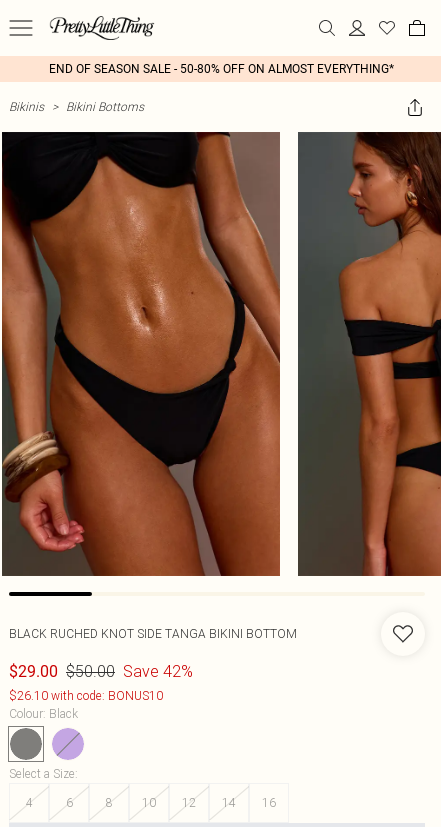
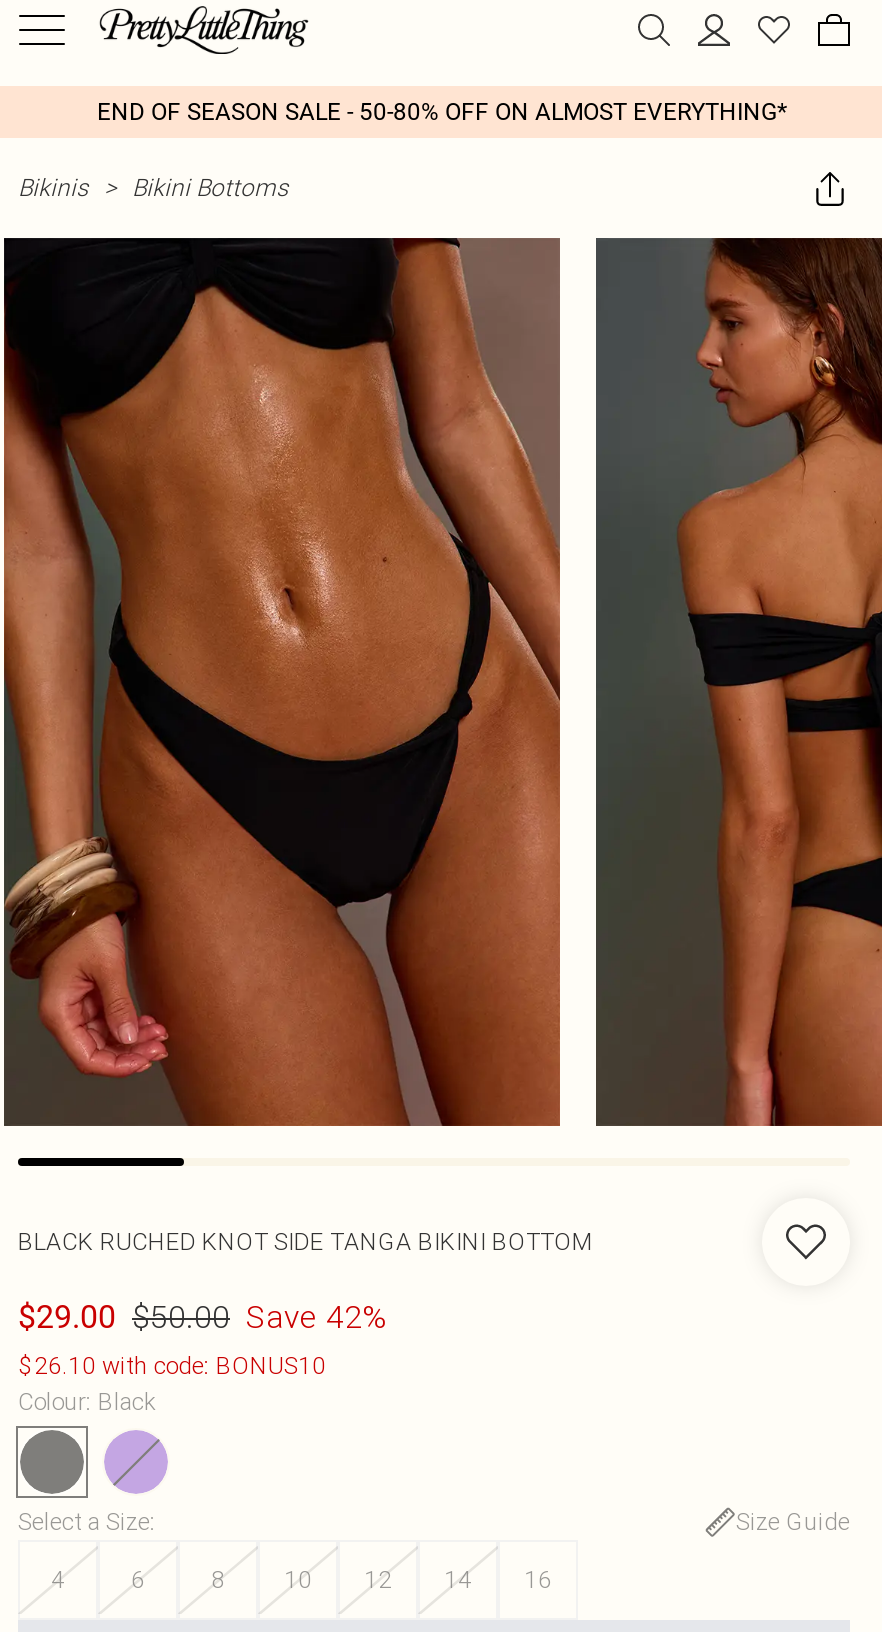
none -> [736,1506,850,1536] Size Guide

